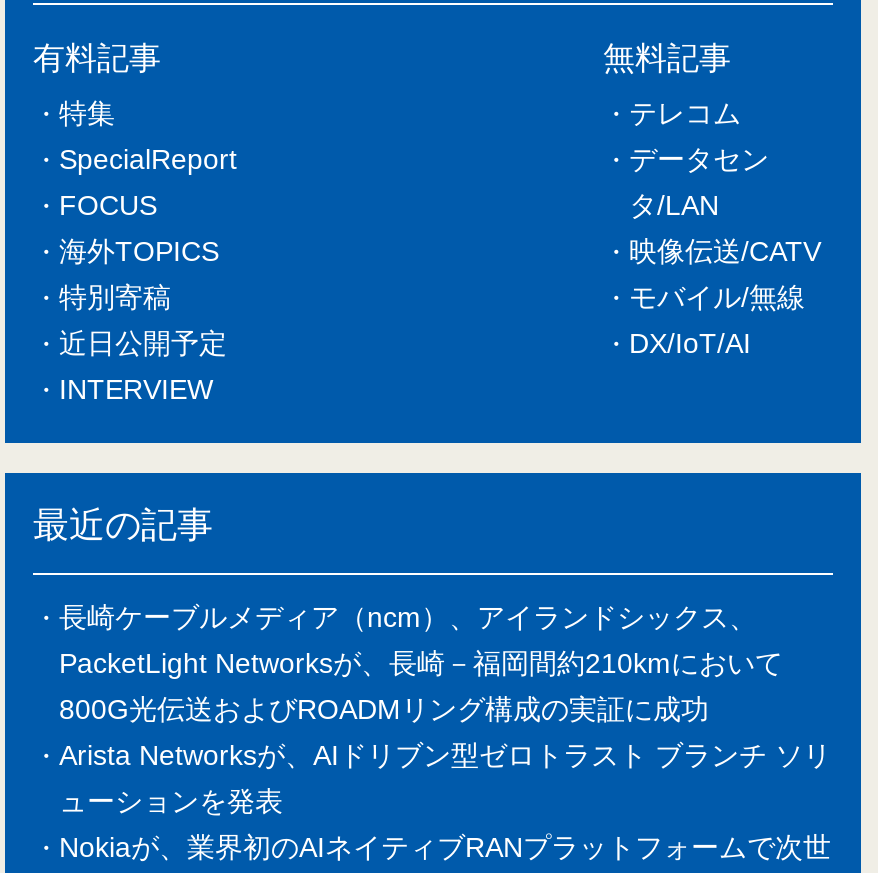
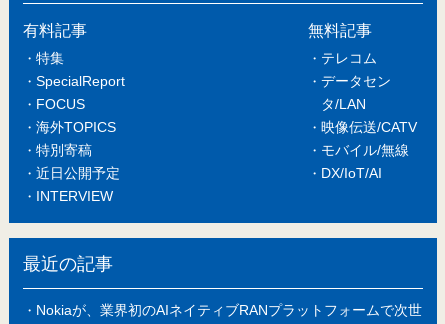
[59,602,831,818] 長崎ケーブルメディア（ncm）、アイランドシックス、 | PacketLight Networksが、長崎－福岡間約210kmにおいて | 800G光伝送およびROADMリング構成の実証に成功 | Arista Networksが、AIドリブン型ゼロトラスト ブランチ ソリ | ューションを発表 -> none

